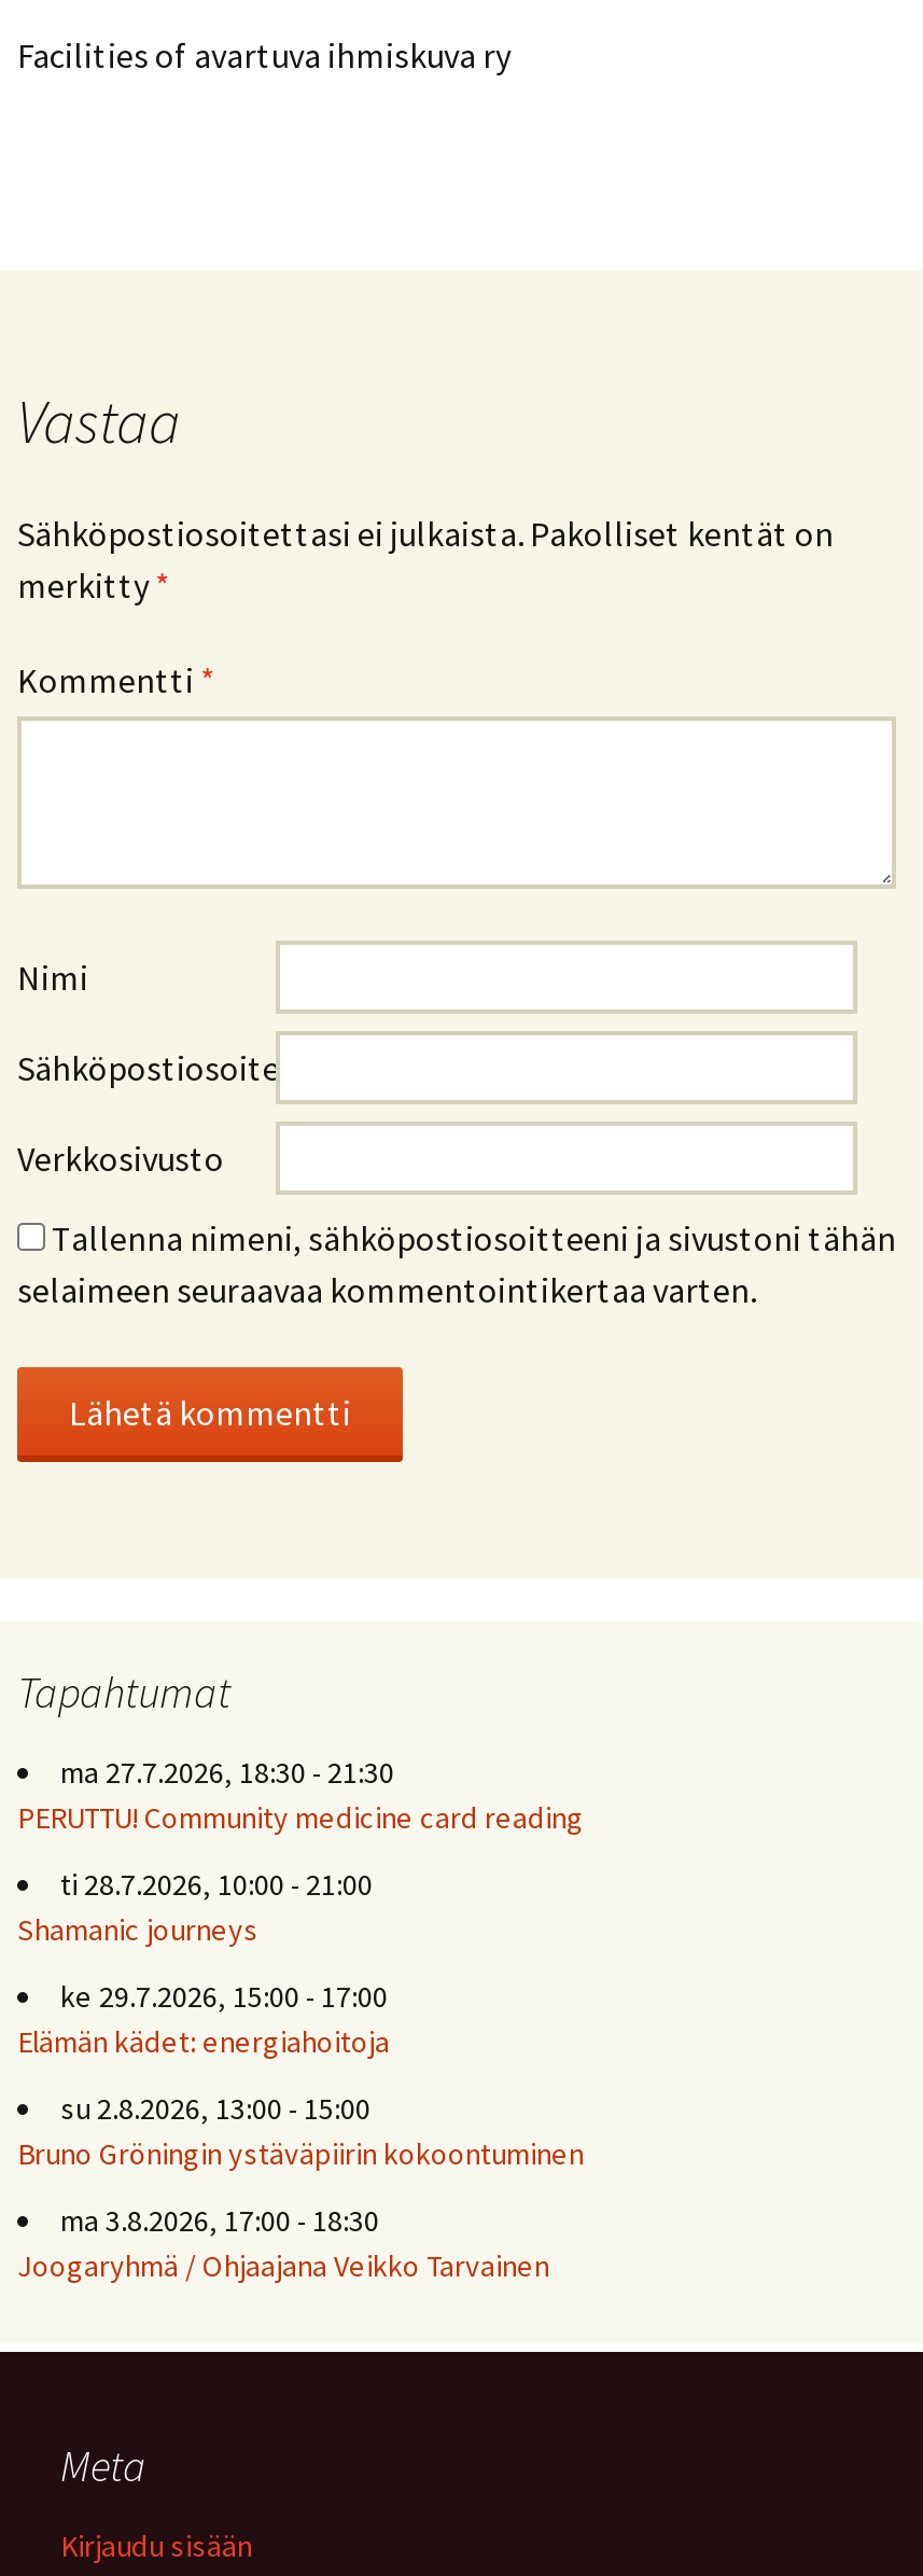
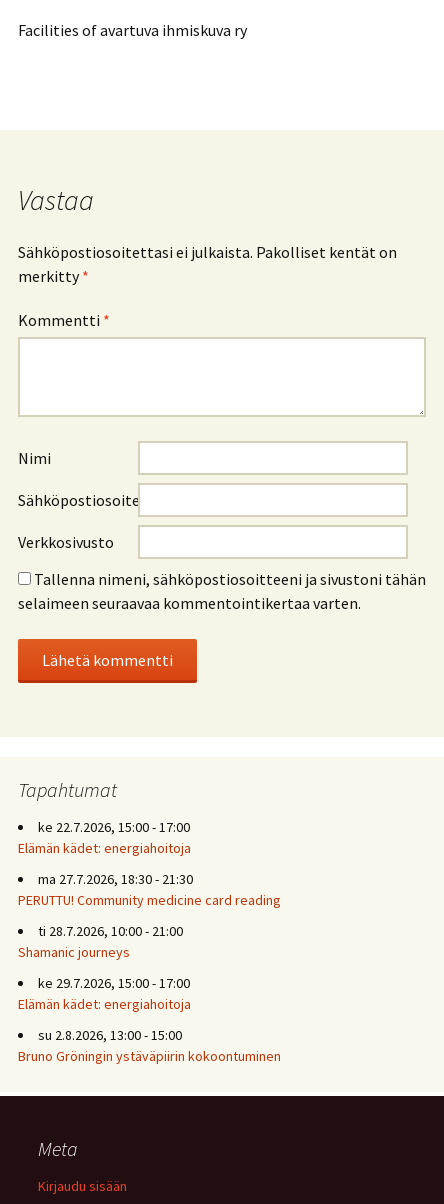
none -> [18,818,191,857] ke 22.7.2026, 15:00 - 17:00 | Elämän kädet: energiahoitoja
moved [17,1753,584,2173] -> [18,870,281,1065]: ma 27.7.2026, 18:30 - 21:30 | PERUTTU! Community medicine card reading | ti 28.7.2026, 10:00 - 21:00 | Shamanic journeys | ke 29.7.2026, 15:00 - 17:00 | Elämän kädet: energiahoitoja | su 2.8.2026, 13:00 - 15:00 | Bruno Gröningin ystäväpiirin kokoontuminen
[17,2201,549,2285] ma 3.8.2026, 17:00 - 18:30 | Joogaryhmä / Ohjaajana Veikko Tarvainen -> none

